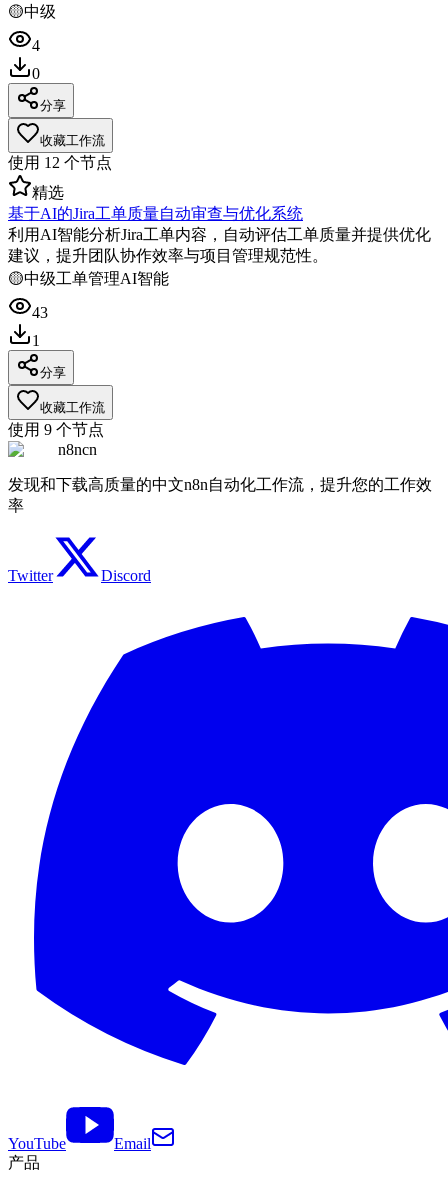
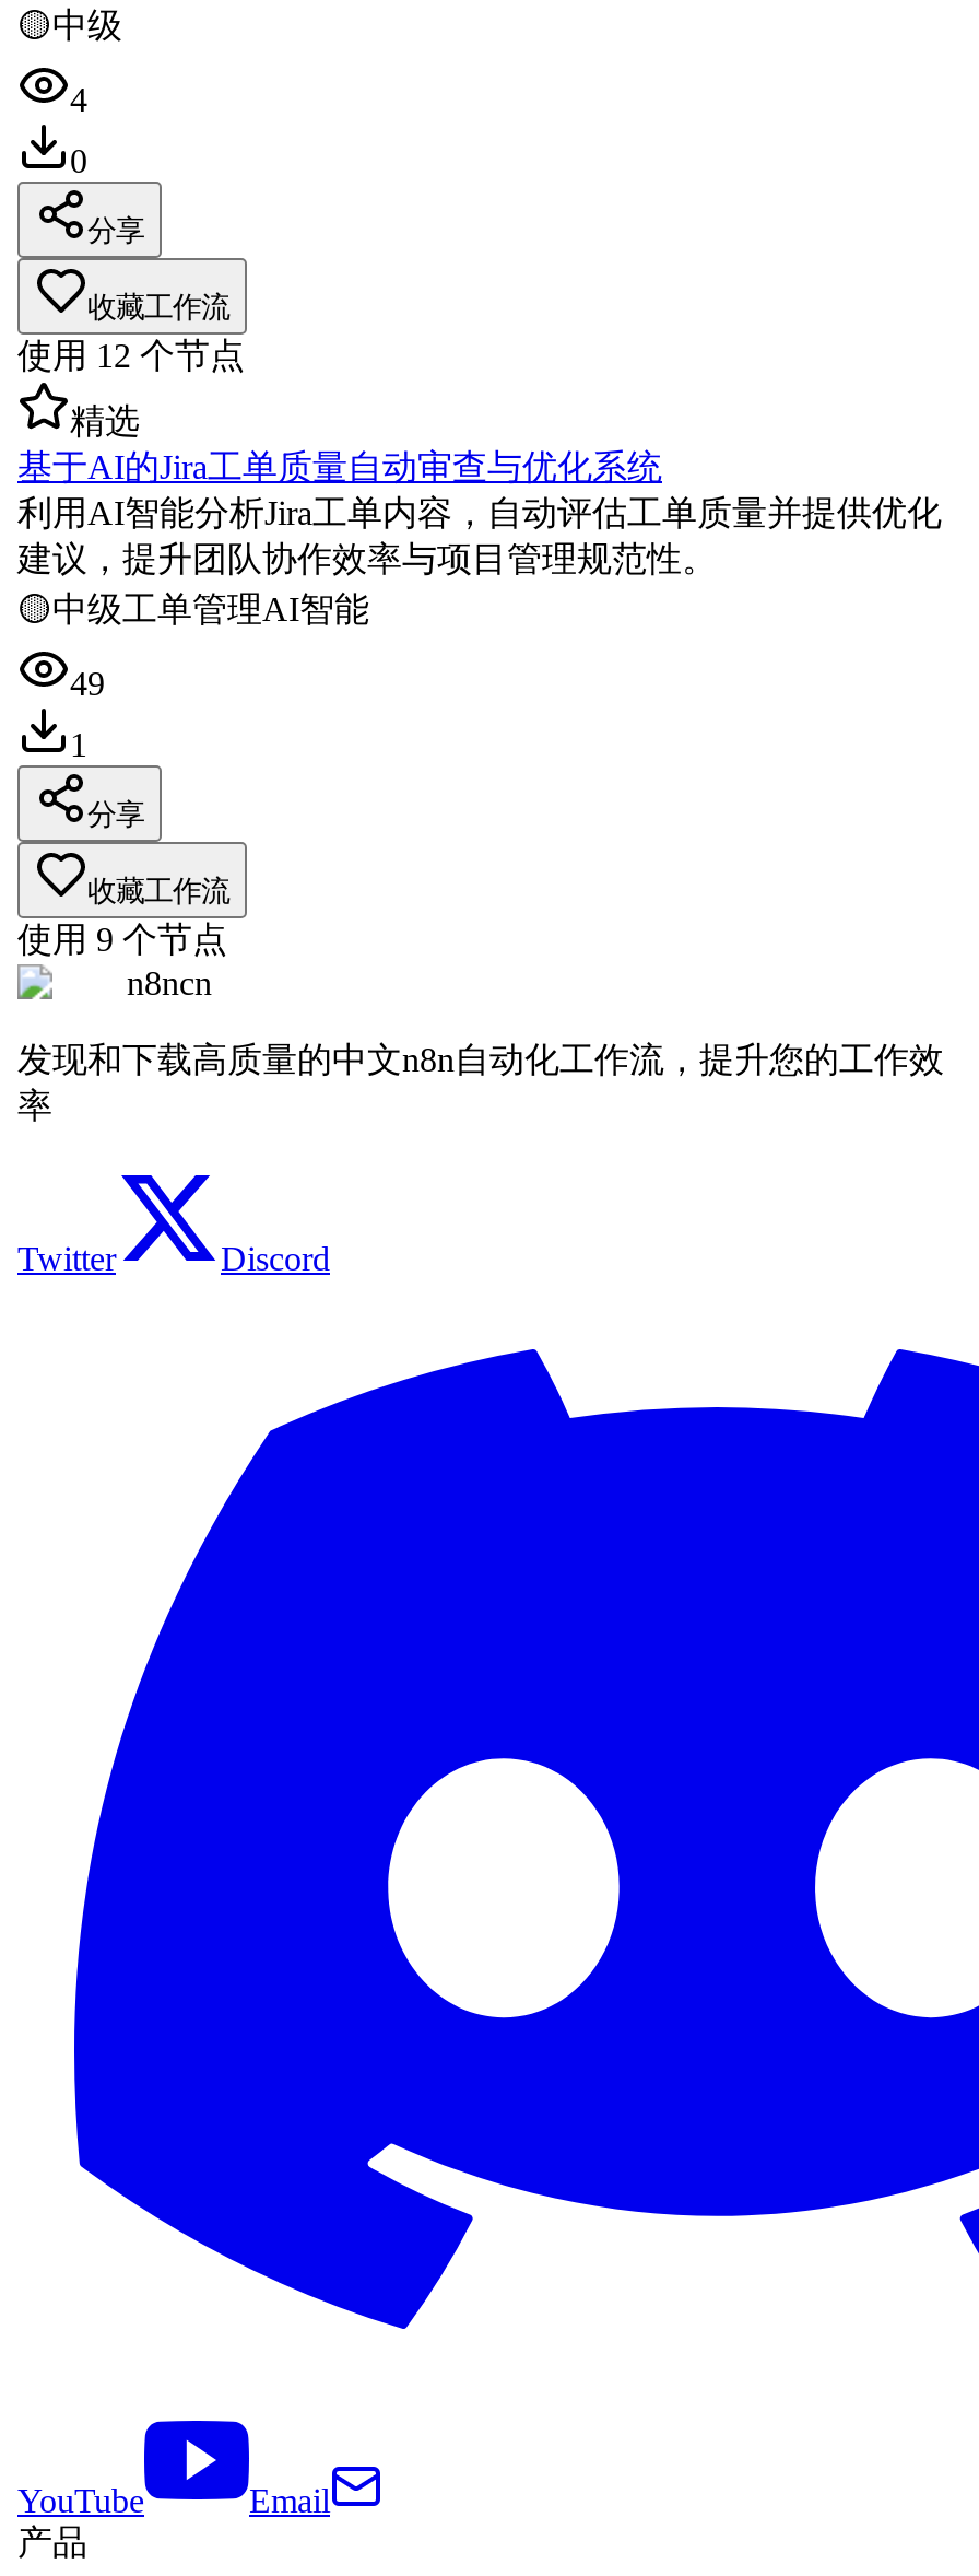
[32,304,48,321] 43 -> [70,664,105,701] 49

